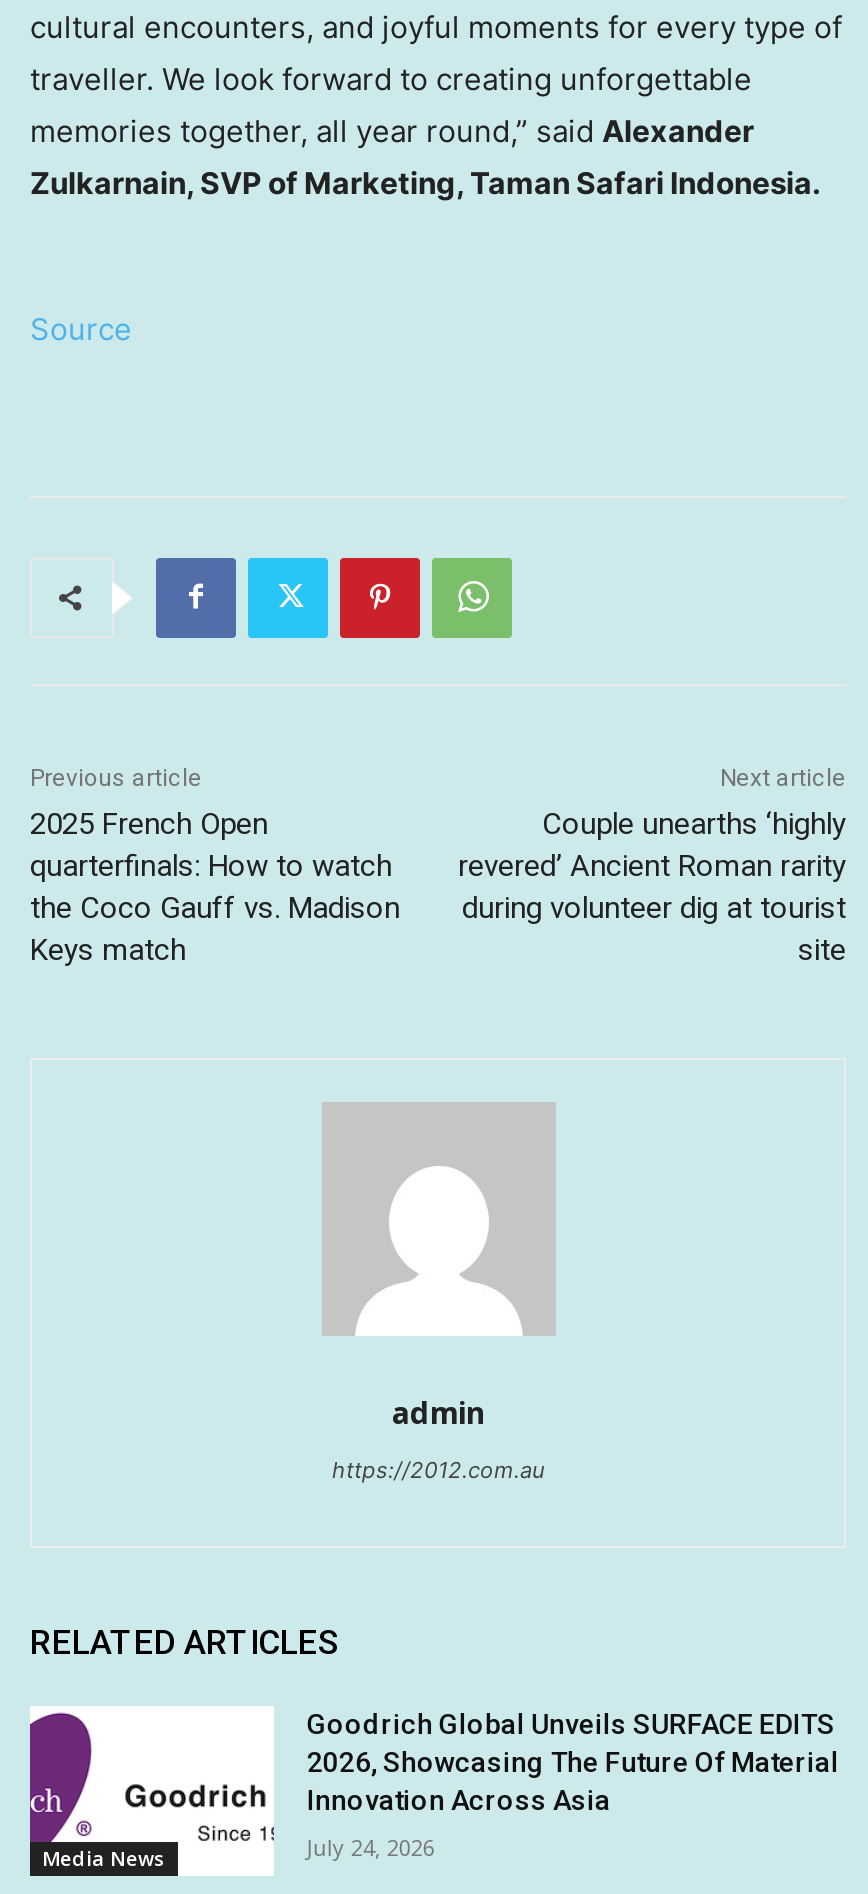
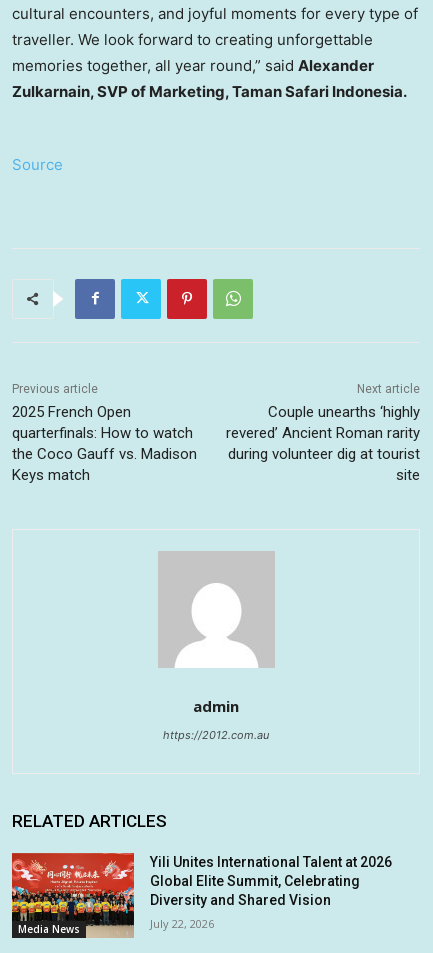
[28,1706,839,1876] [image] | Goodrich Global Unveils SURFACE EDITS | 2026, Showcasing The Future Of Material | Innovation Across Asia -> [11,852,392,939] [image] | Yili Unites International Talent at 2026 | Global Elite Summit, Celebrating | Diversity and Shared Vision
[307,1831,435,1861] July 24, 2026 -> [150,916,214,931] July 22, 2026

